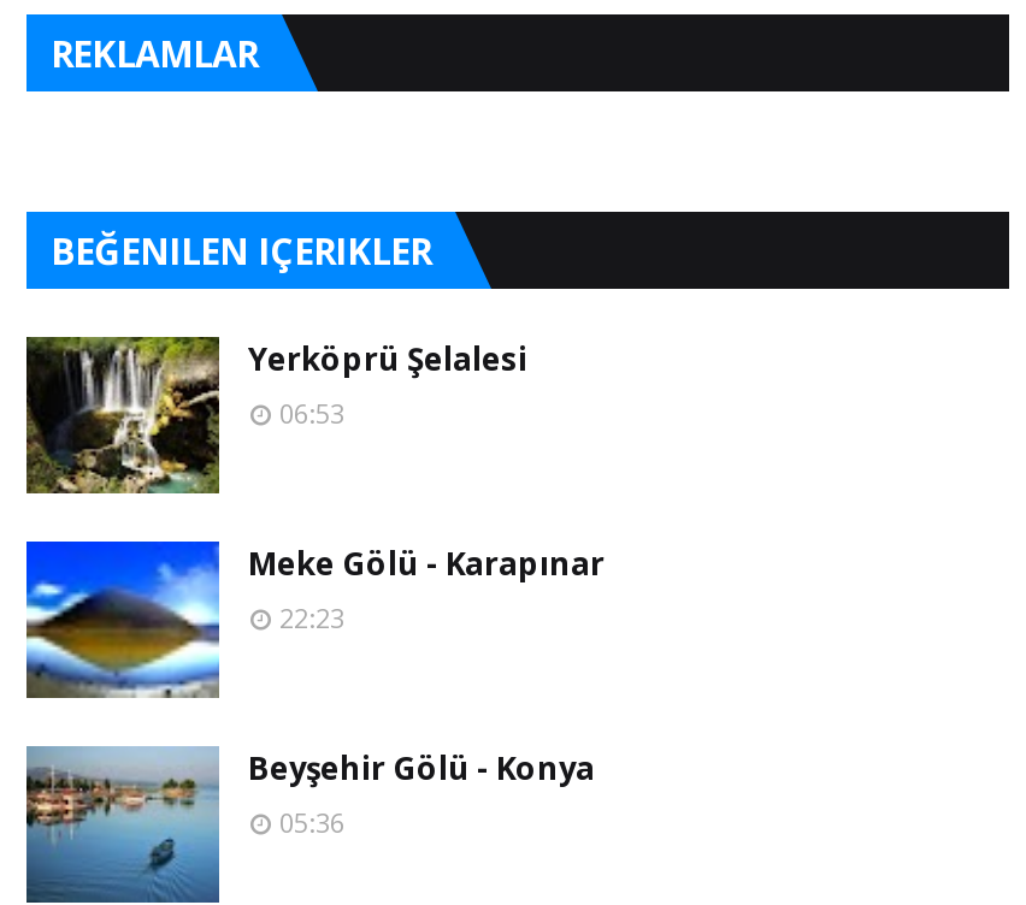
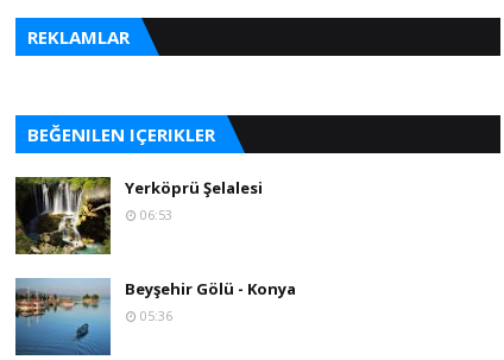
[24,539,605,698] [image] | Meke Gölü - Karapınar | 22:23 -> none

